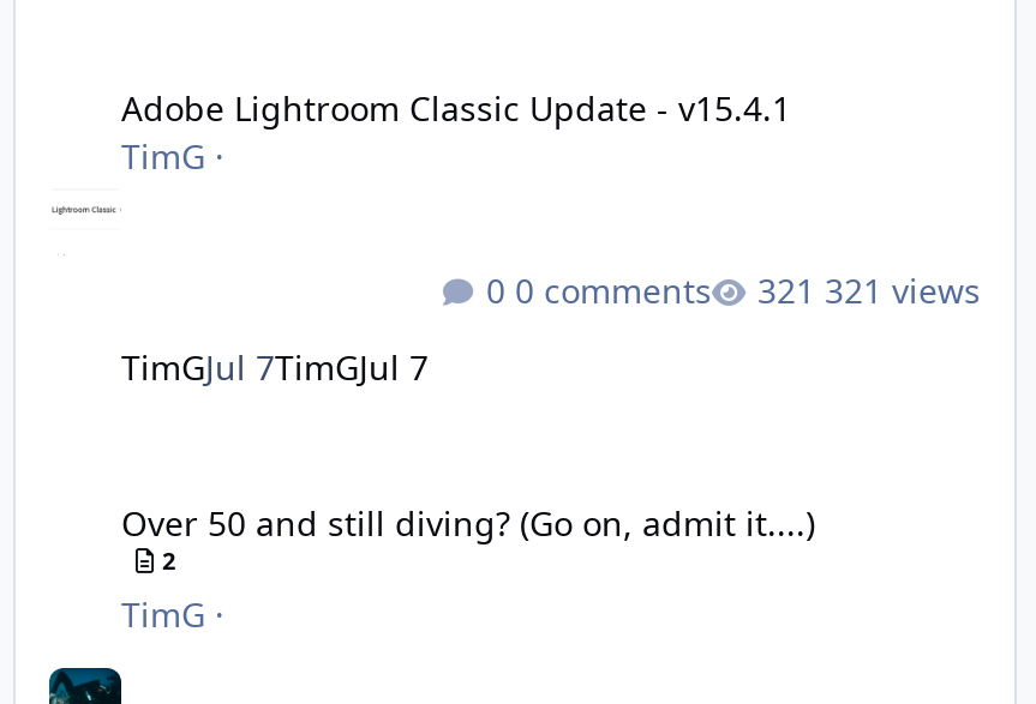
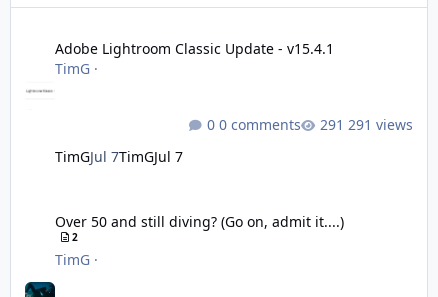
[825,268,981,314] 321 views -> [348,115,413,134] 291 views

